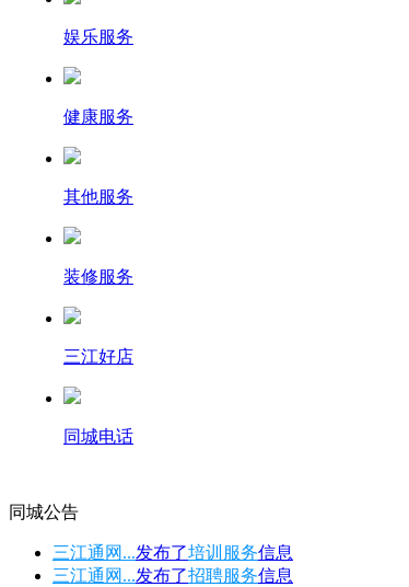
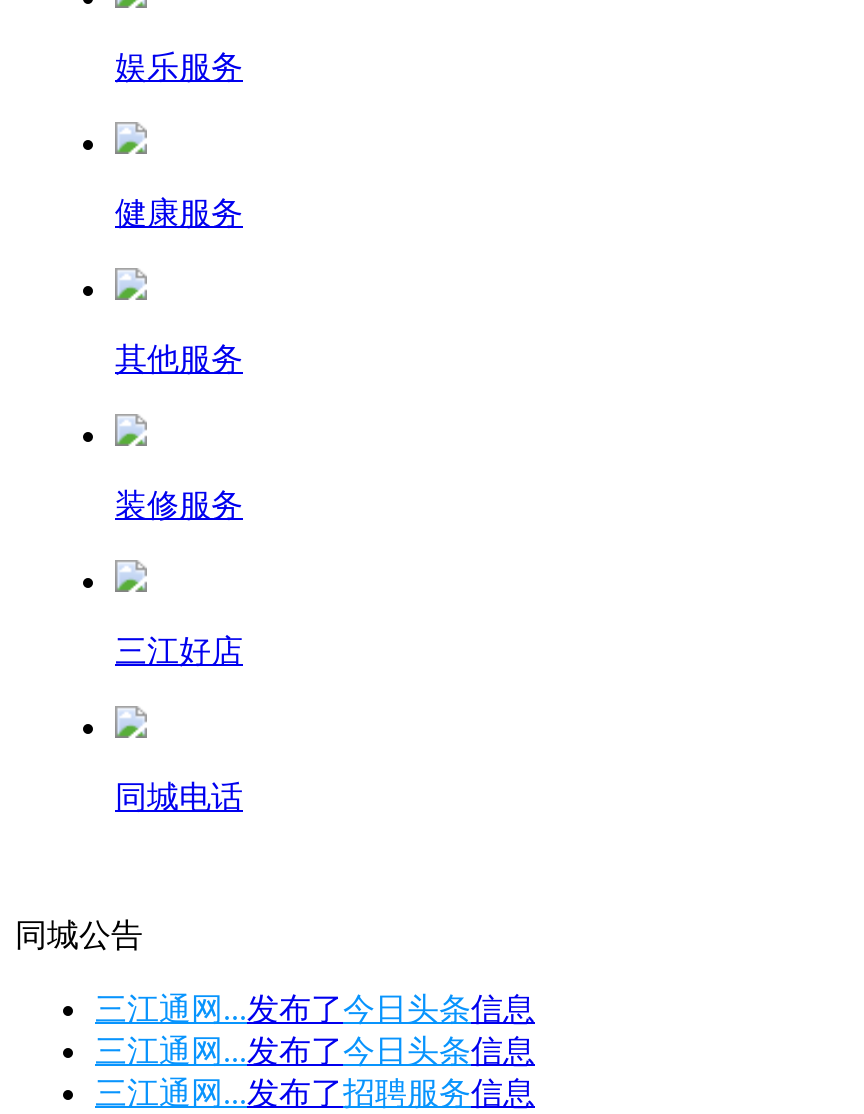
[52,543,293,561] 三江通网...发布了培训服务信息 -> [95,991,535,1067] 三江通网...发布了今日头条信息 | 三江通网...发布了今日头条信息

